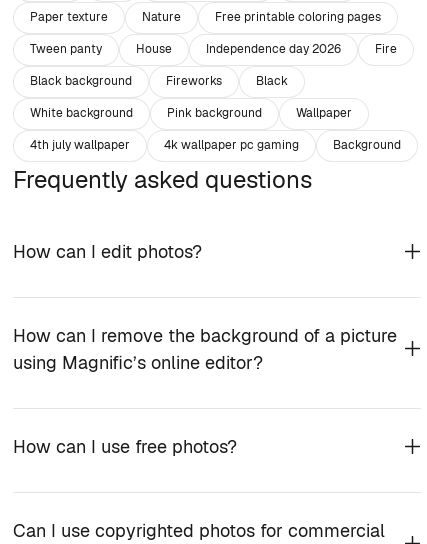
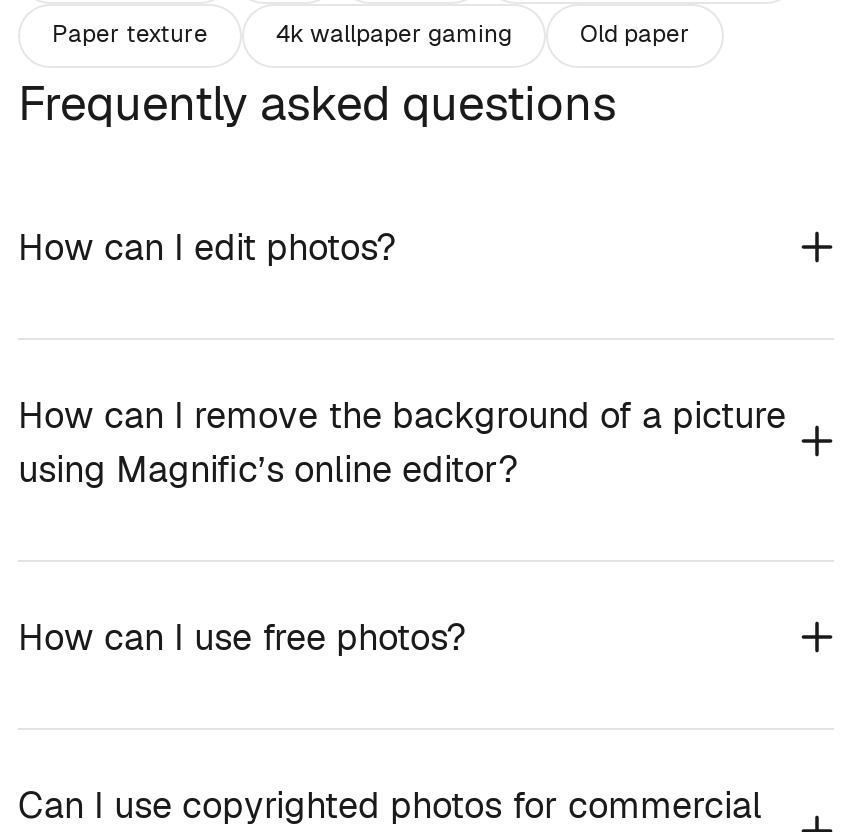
[30,9,401,153] Nature | Free printable coloring pages | Tween panty | House | Independence day 2026 | Fire | Black background | Fireworks | Black | White background | Pink background | Wallpaper | 4th july wallpaper | 4k wallpaper pc gaming | Background -> [276,19,690,51] 4k wallpaper gaming | Old paper

